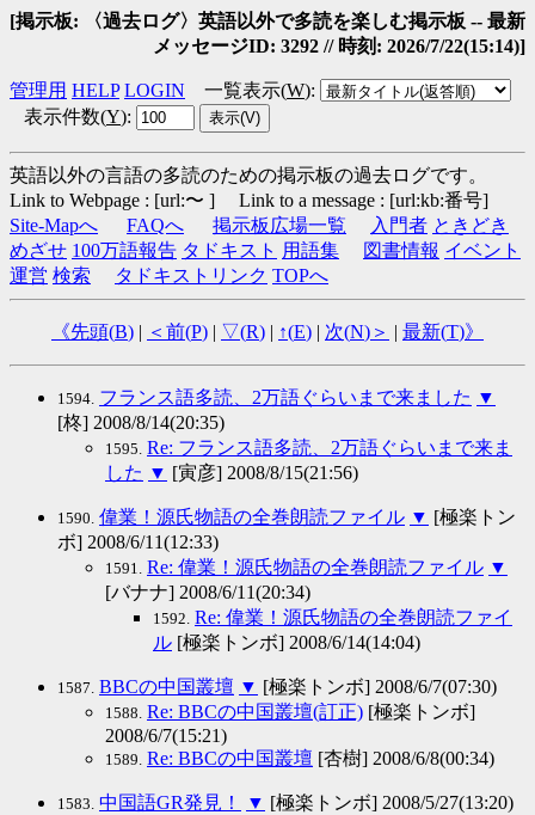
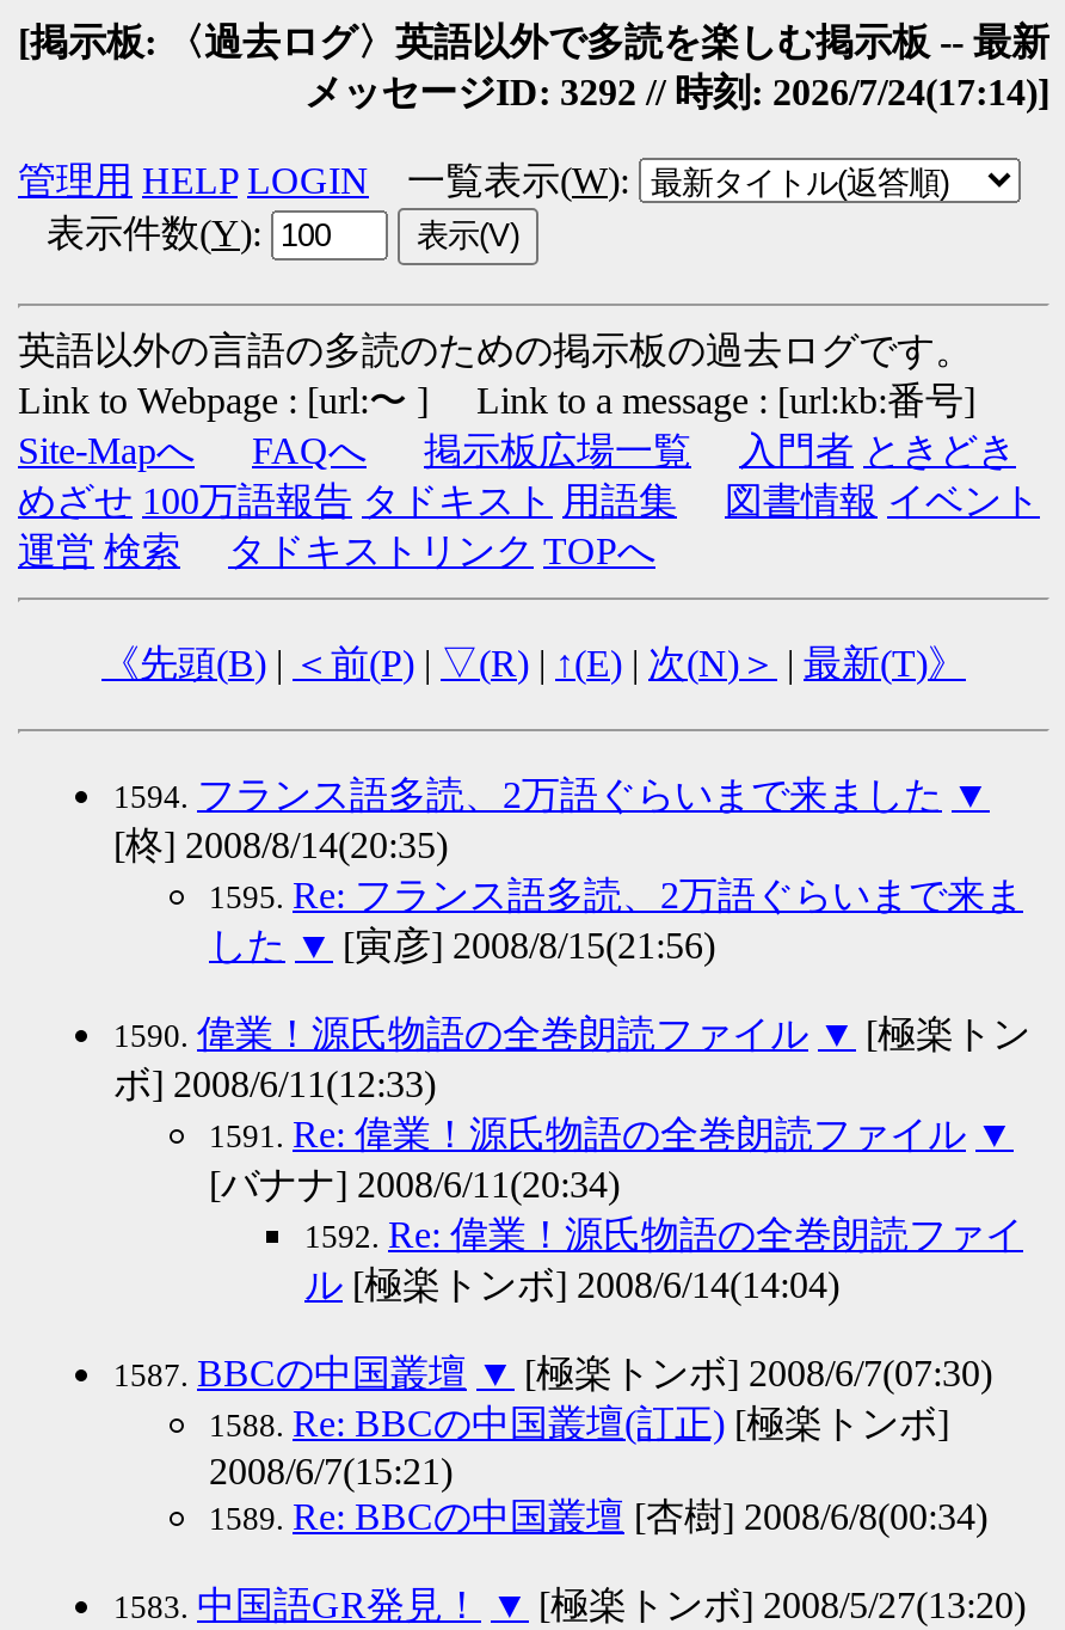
[153,35,525,56] メッセージID: 3292 // 時刻: 2026/7/22(15:14)] -> [304,71,1049,111] メッセージID: 3292 // 時刻: 2026/7/24(17:14)]

